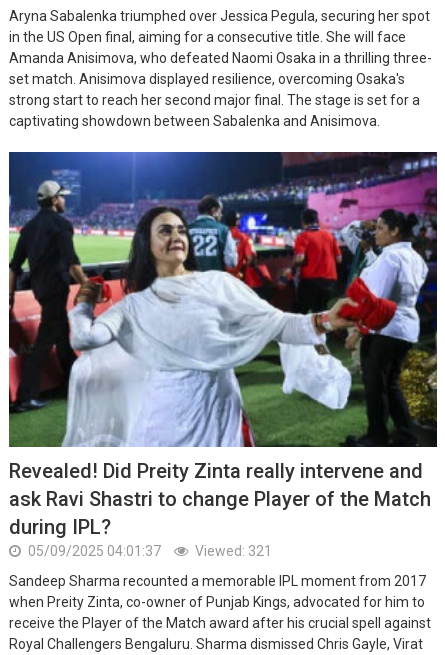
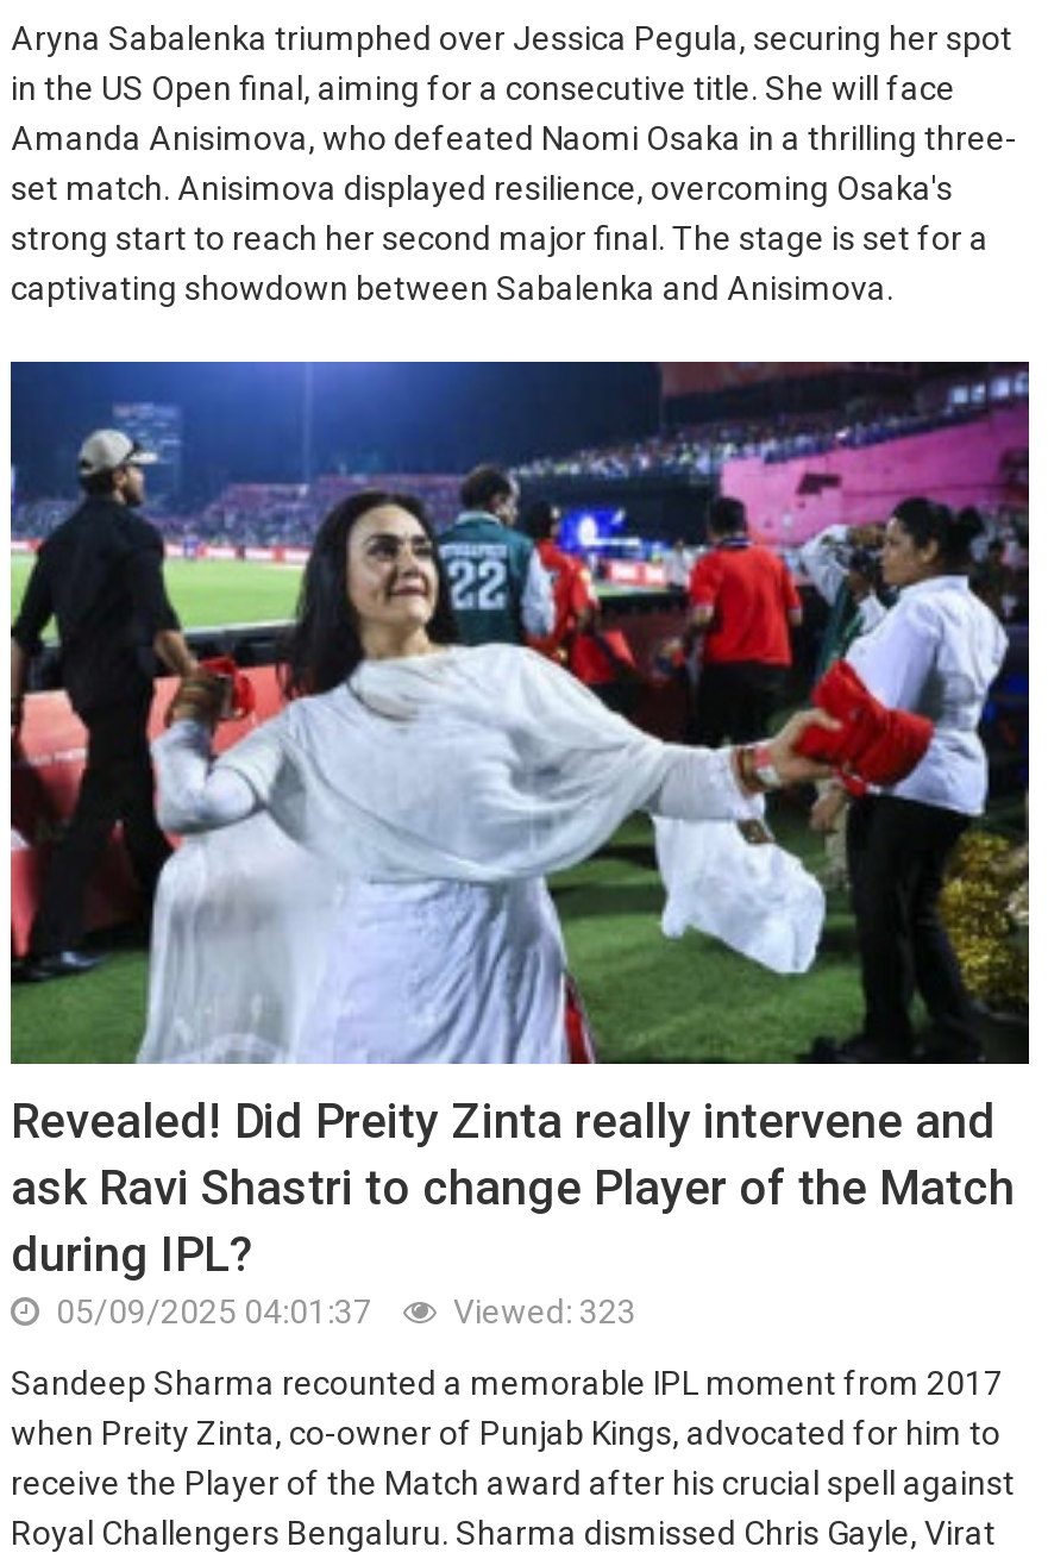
[25,543,272,559] 05/09/2025 04:01:37 Viewed: 321 -> [49,1292,636,1330] 05/09/2025 04:01:37 Viewed: 323

